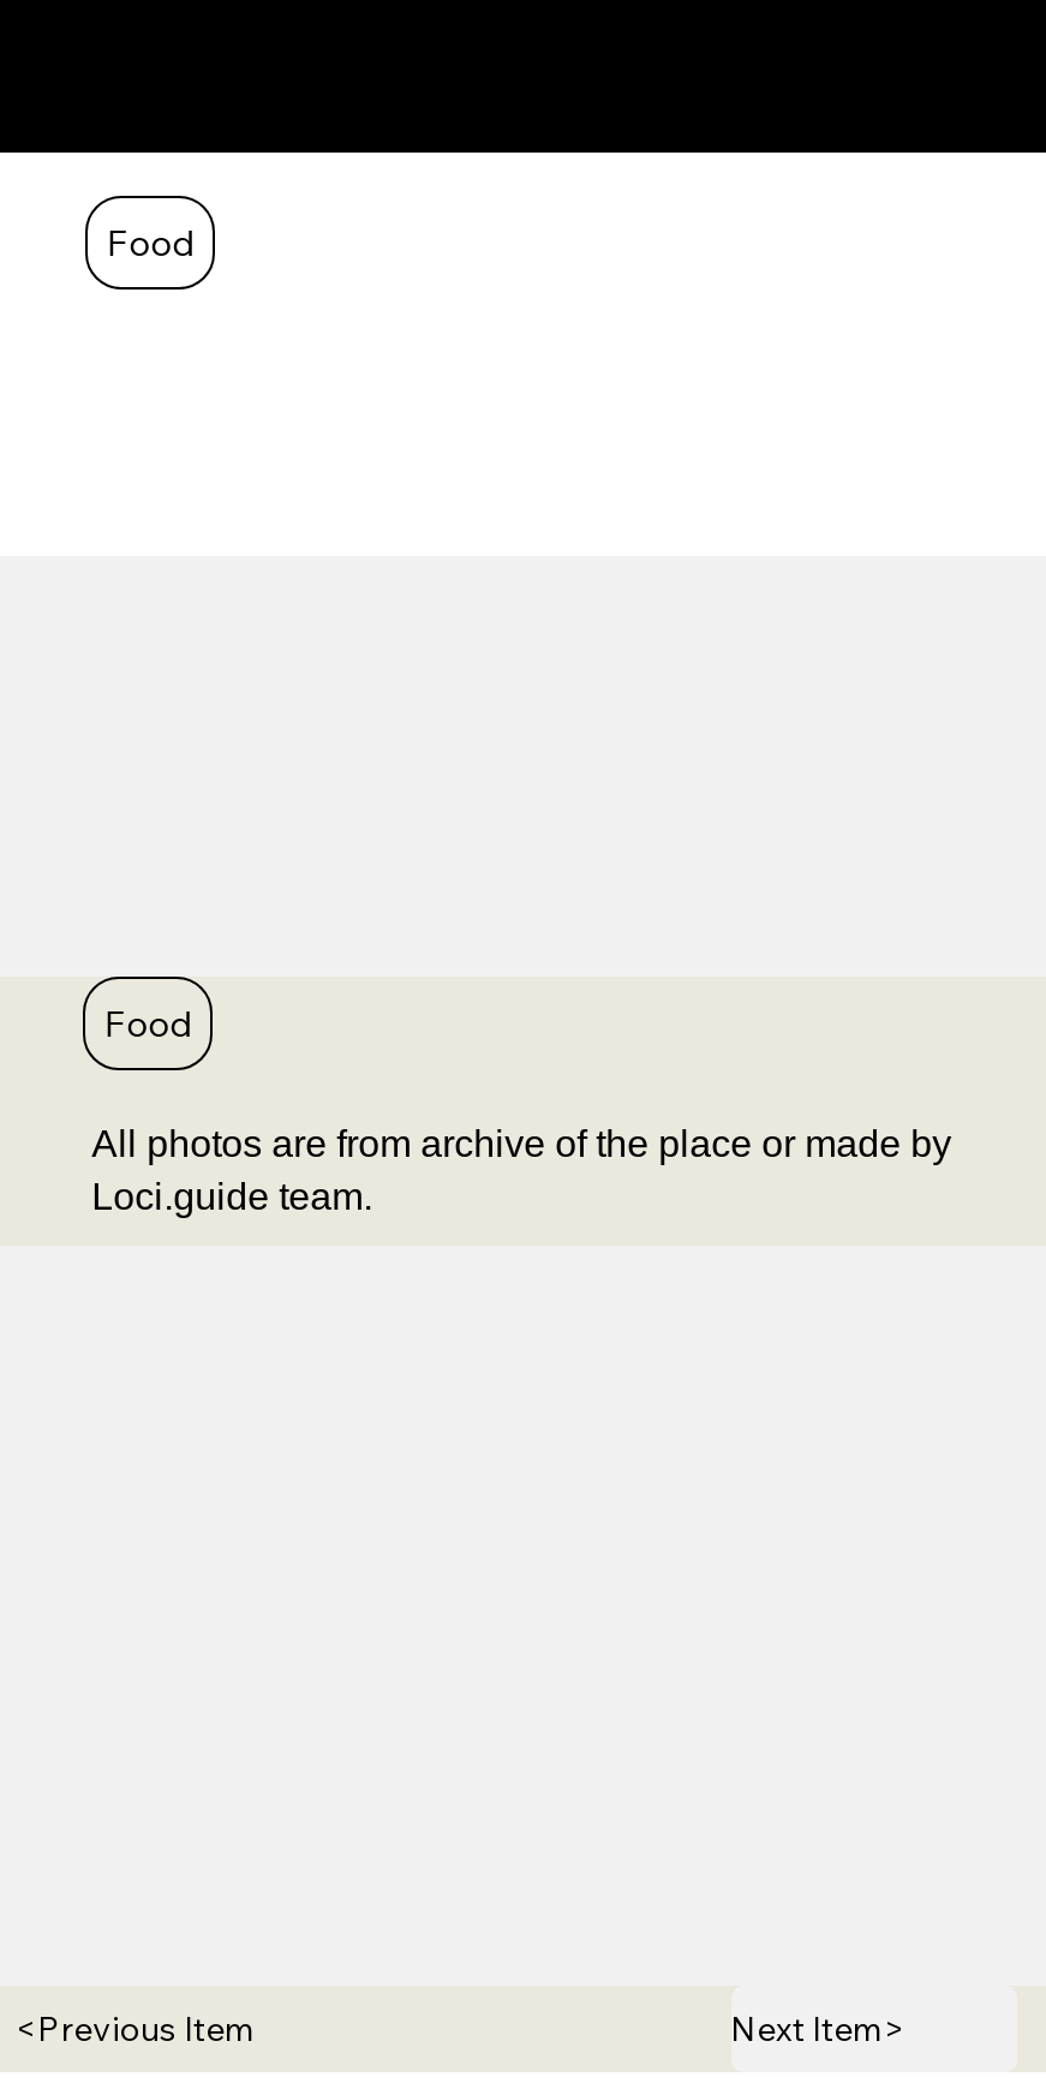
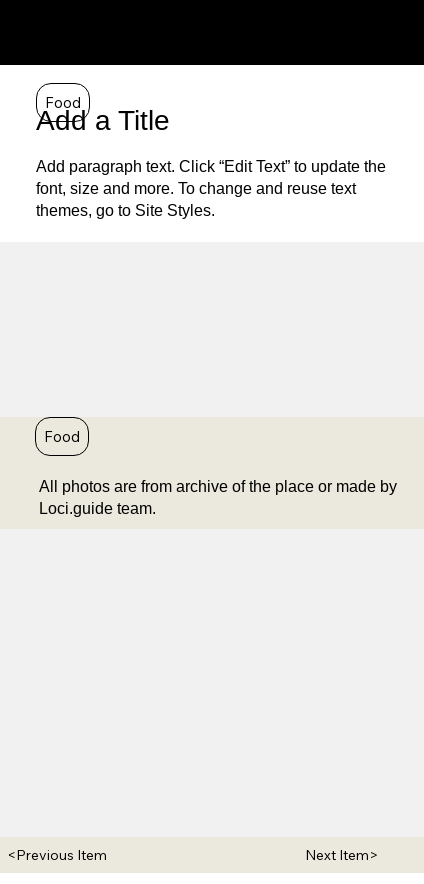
none -> [36,105,386,219] Add a Title | Add paragraph text. Click “Edit Text” to update the | font, size and more. To change and reuse text | themes, go to Site Styles.

